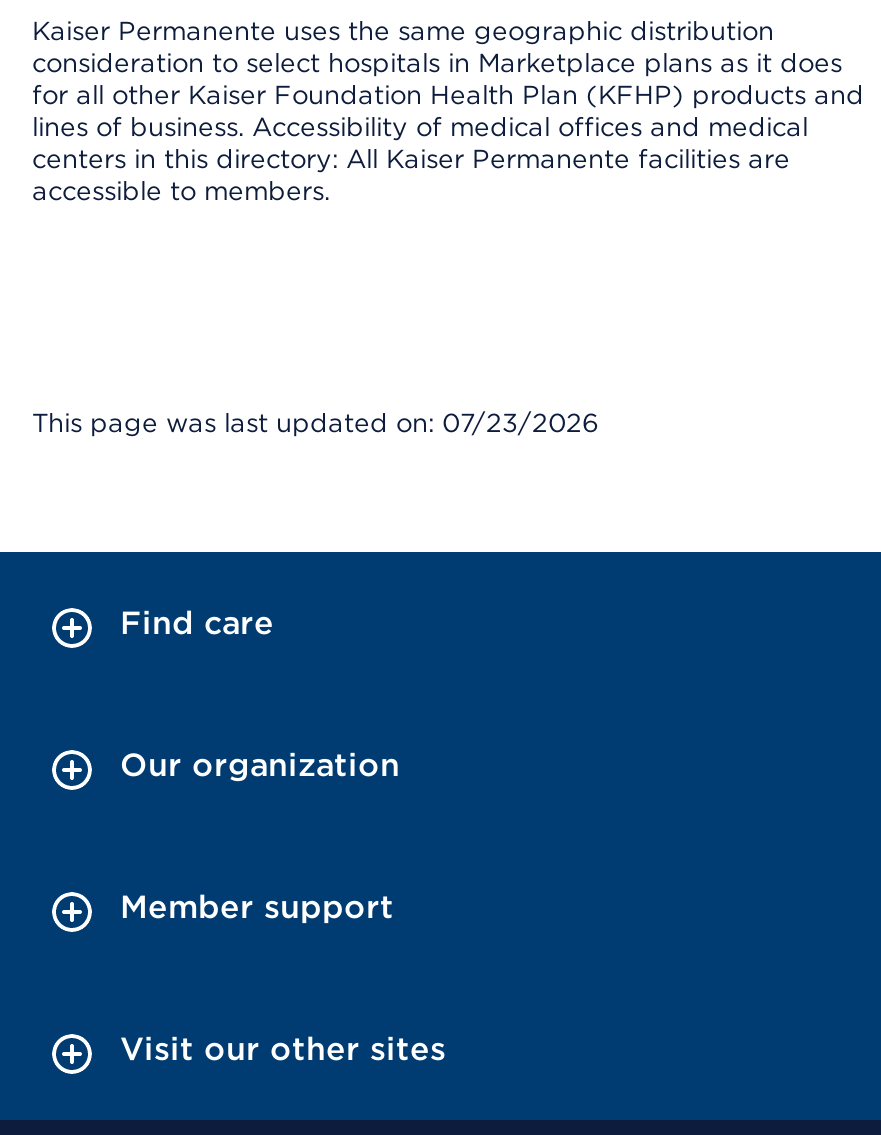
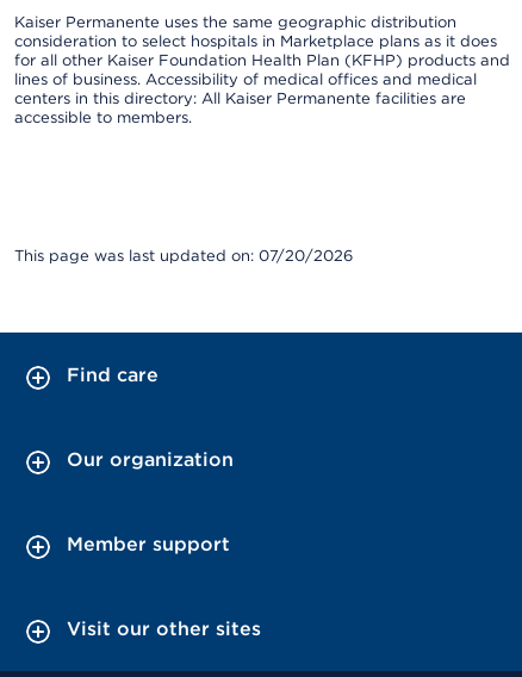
[32,408,598,438] This page was last updated on: 07/23/2026 -> [14,247,353,265] This page was last updated on: 07/20/2026

